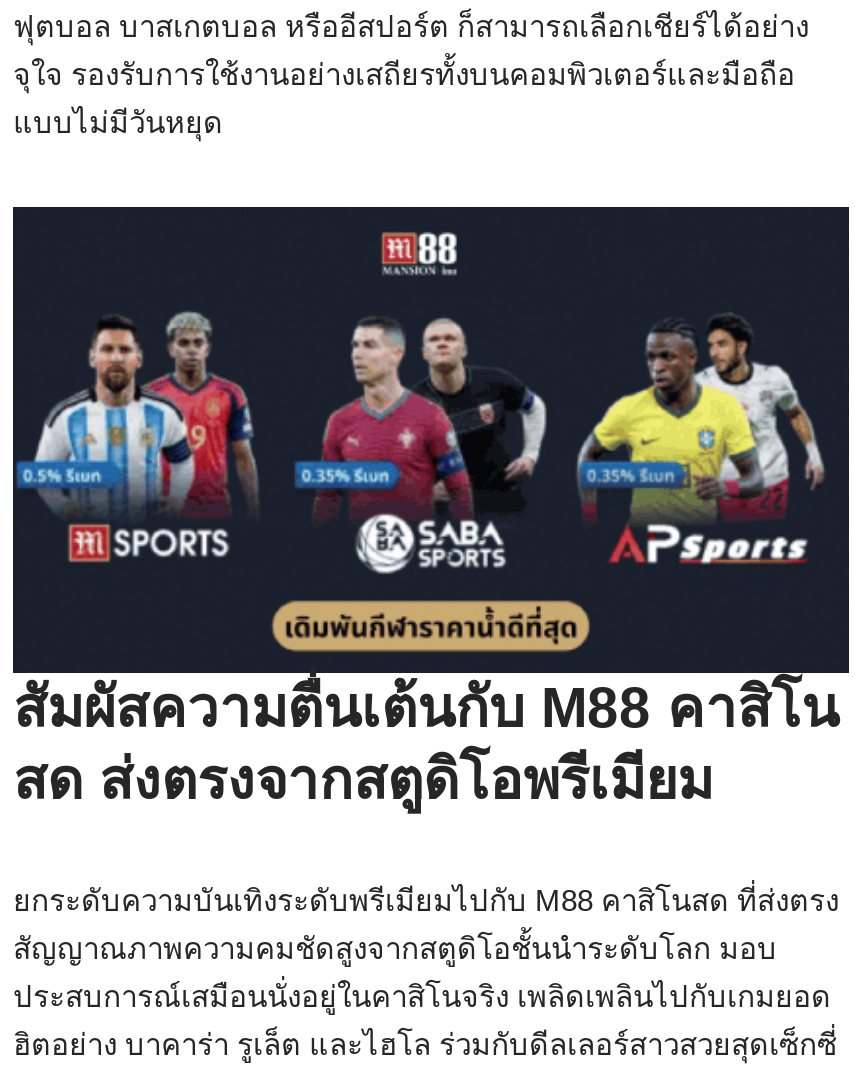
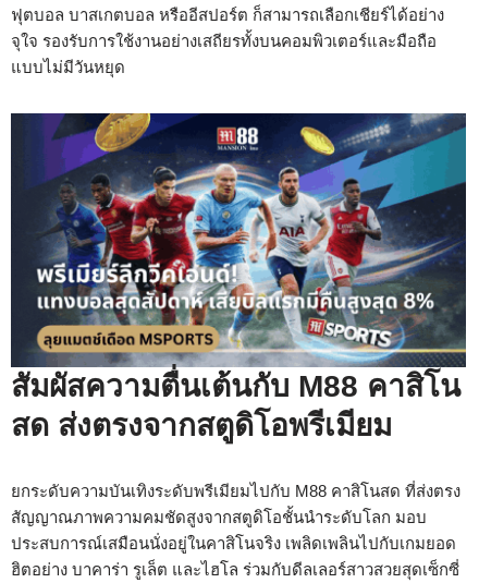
[15,205,851,673] [image] -> [12,112,467,367] [image]

